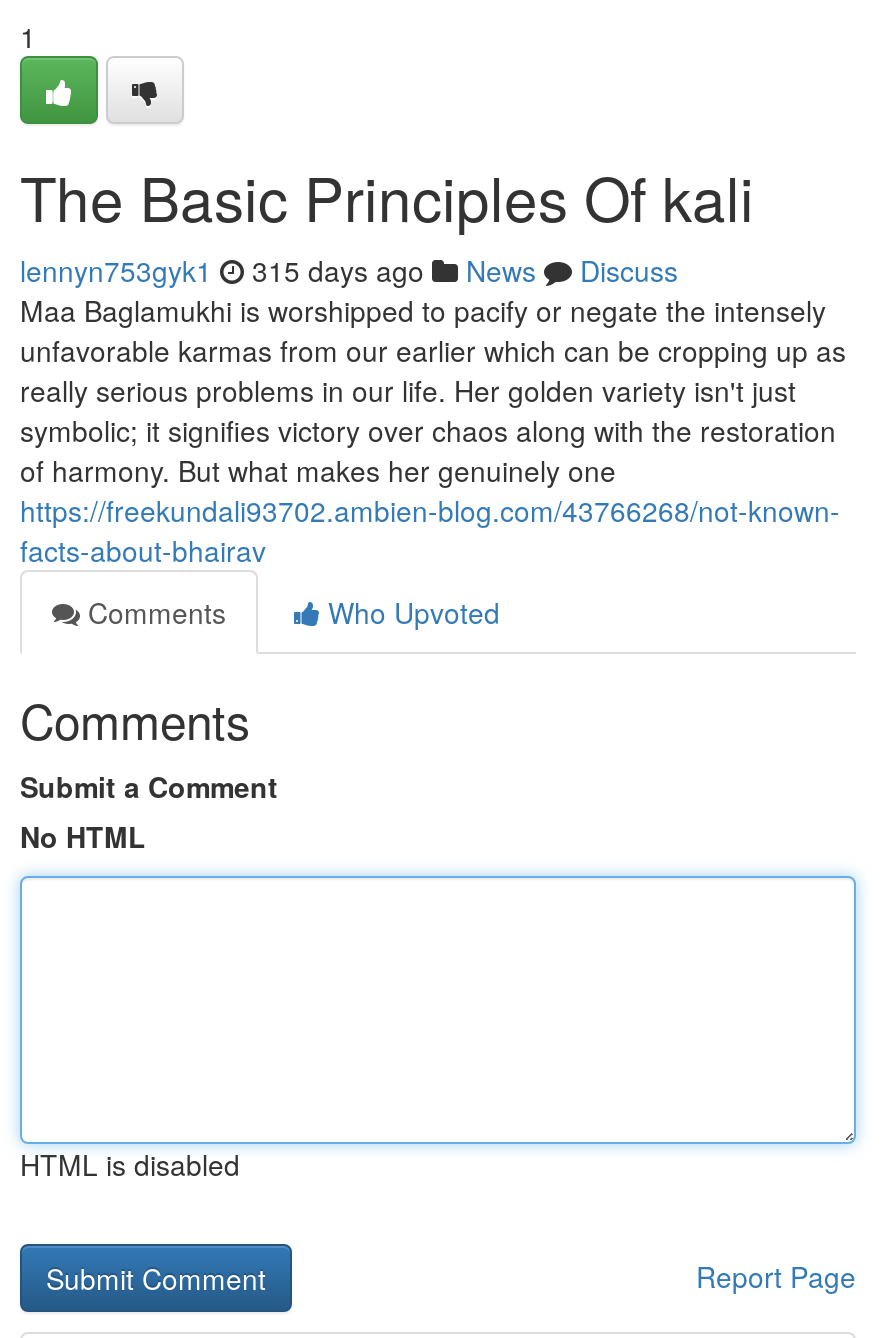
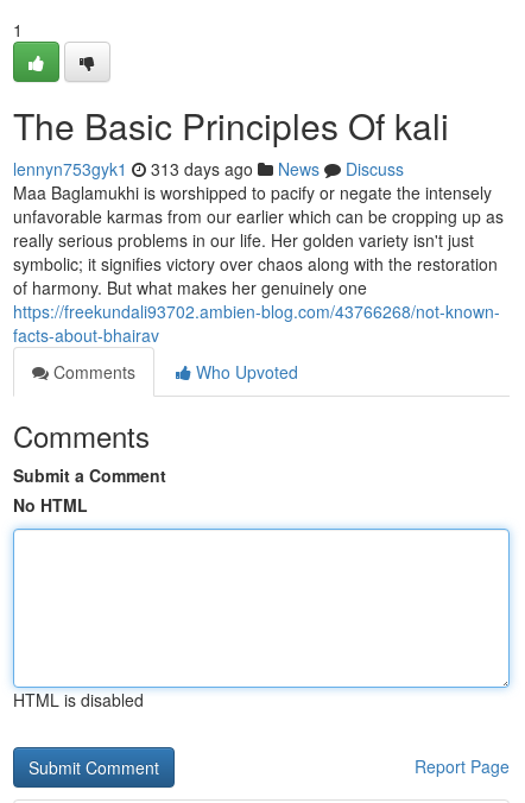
[20,250,678,290] lennyn753gyk1 315 days ago News Discuss -> [13,157,404,181] lennyn753gyk1 313 days ago News Discuss

